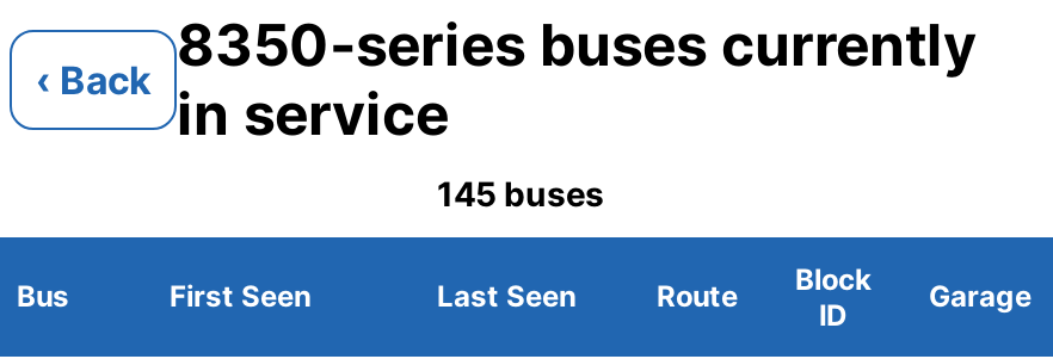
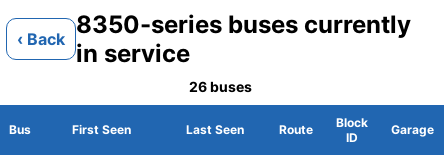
[437,173,604,213] 145 buses -> [188,78,251,95] 26 buses

